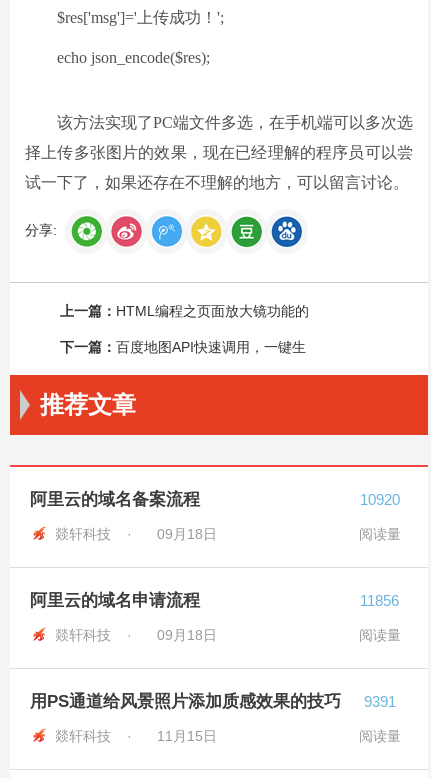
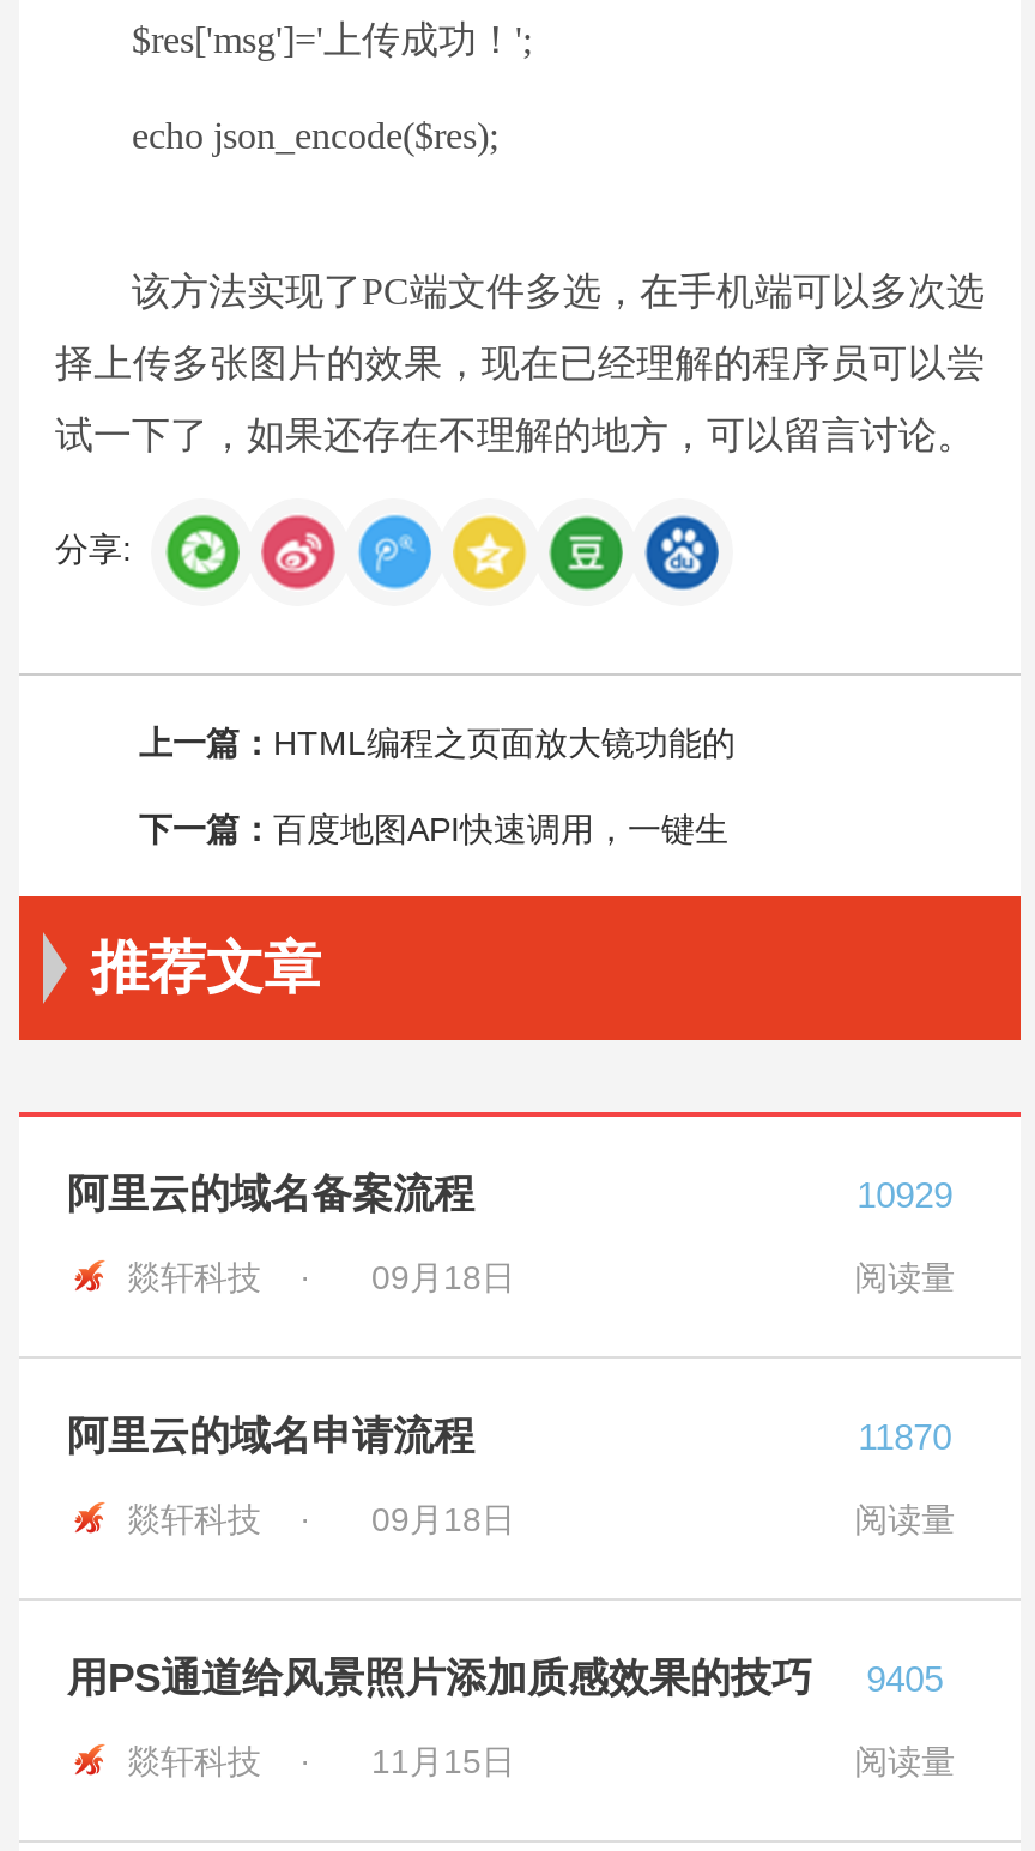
[360,491,400,508] 10920 -> [857,1174,953,1214] 10929
[360,592,399,609] 11856 -> [858,1416,952,1456] 11870
[30,692,396,711] 用PS通道给风景照片添加质感效果的技巧 9391 -> [67,1655,943,1701] 用PS通道给风景照片添加质感效果的技巧 9405

